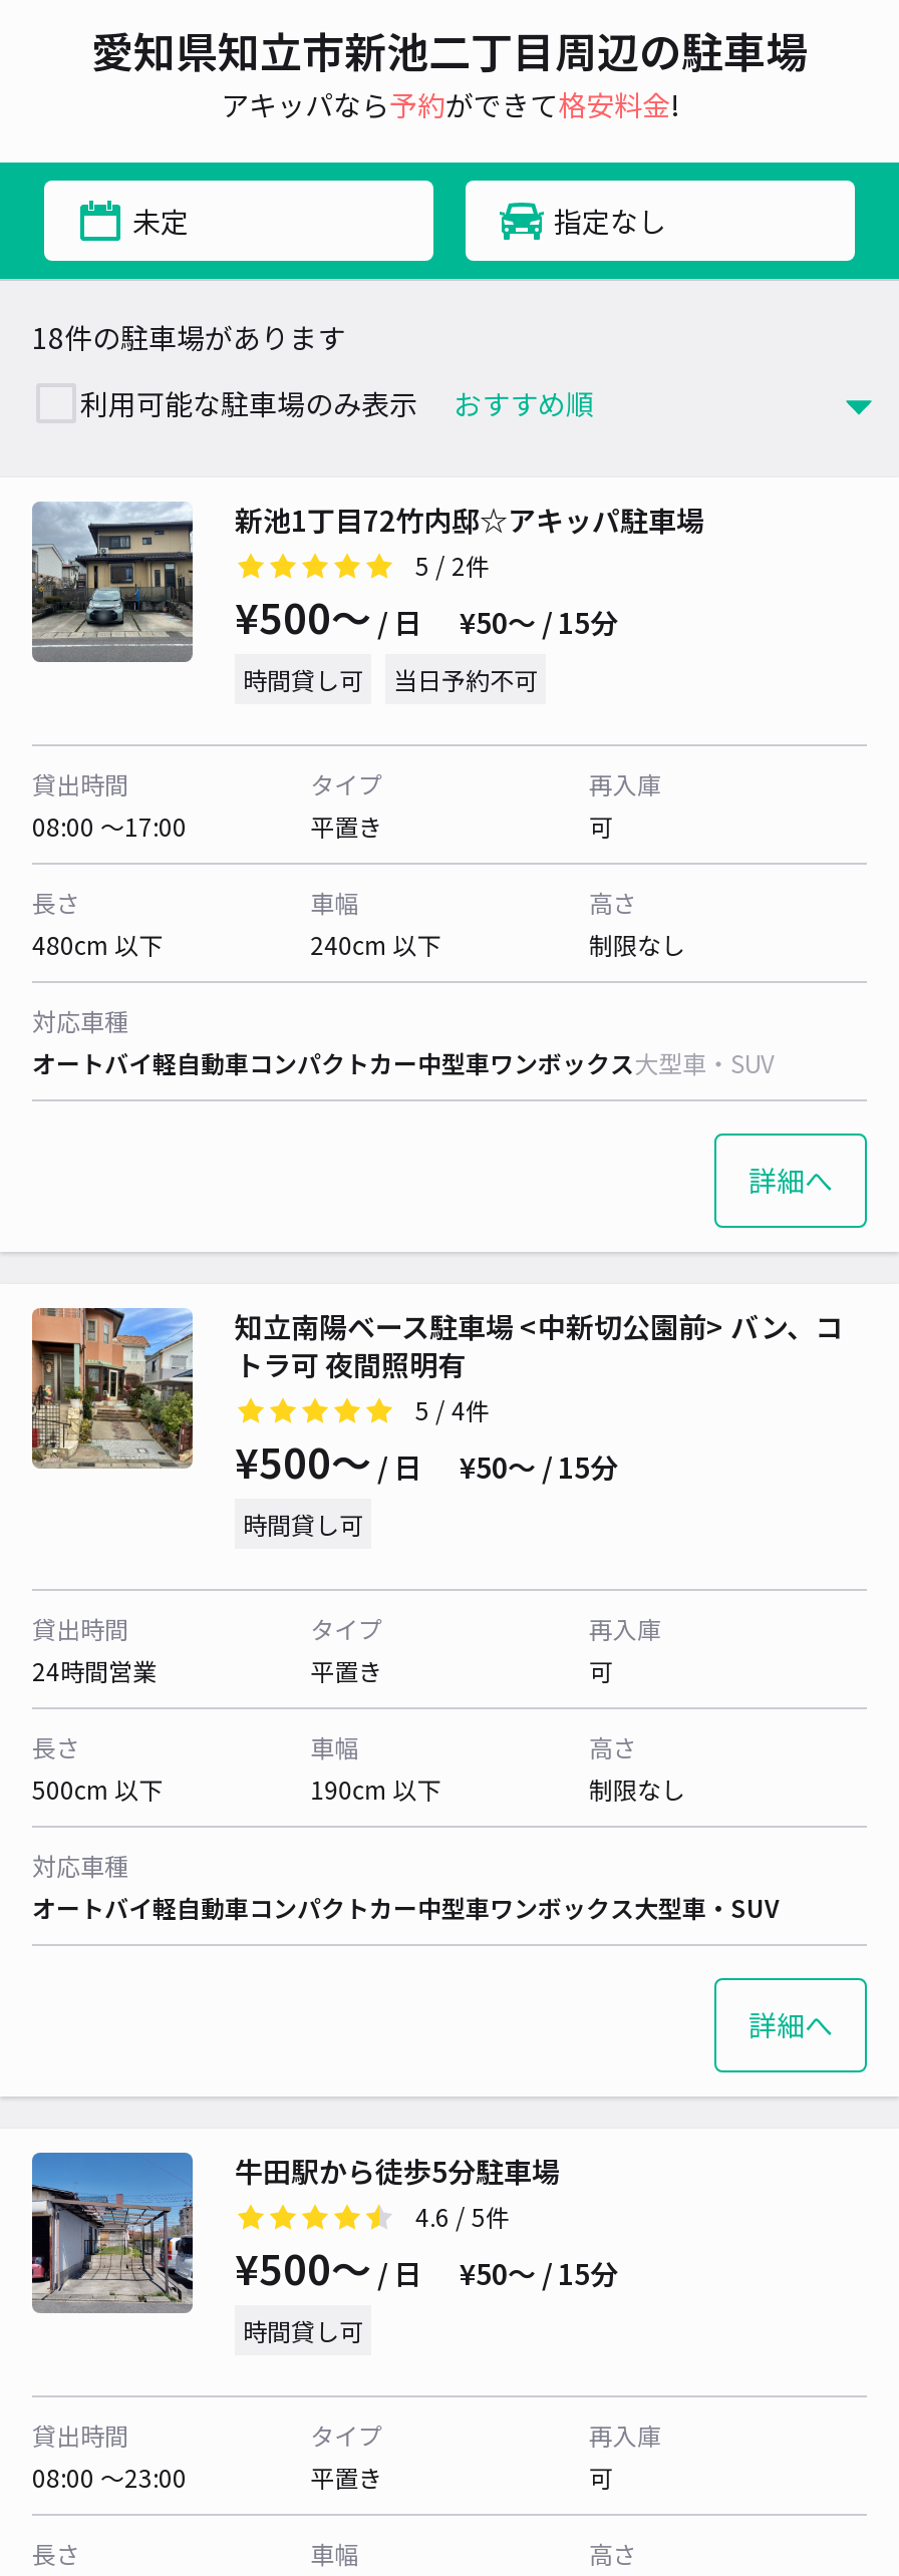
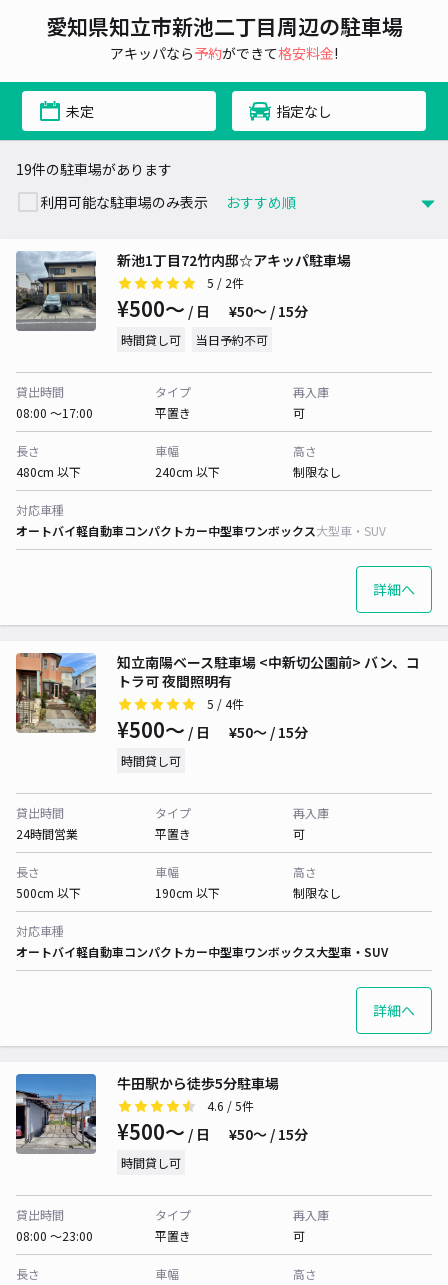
[32,317,345,357] 18件の駐車場があります -> [16,159,172,179] 19件の駐車場があります

